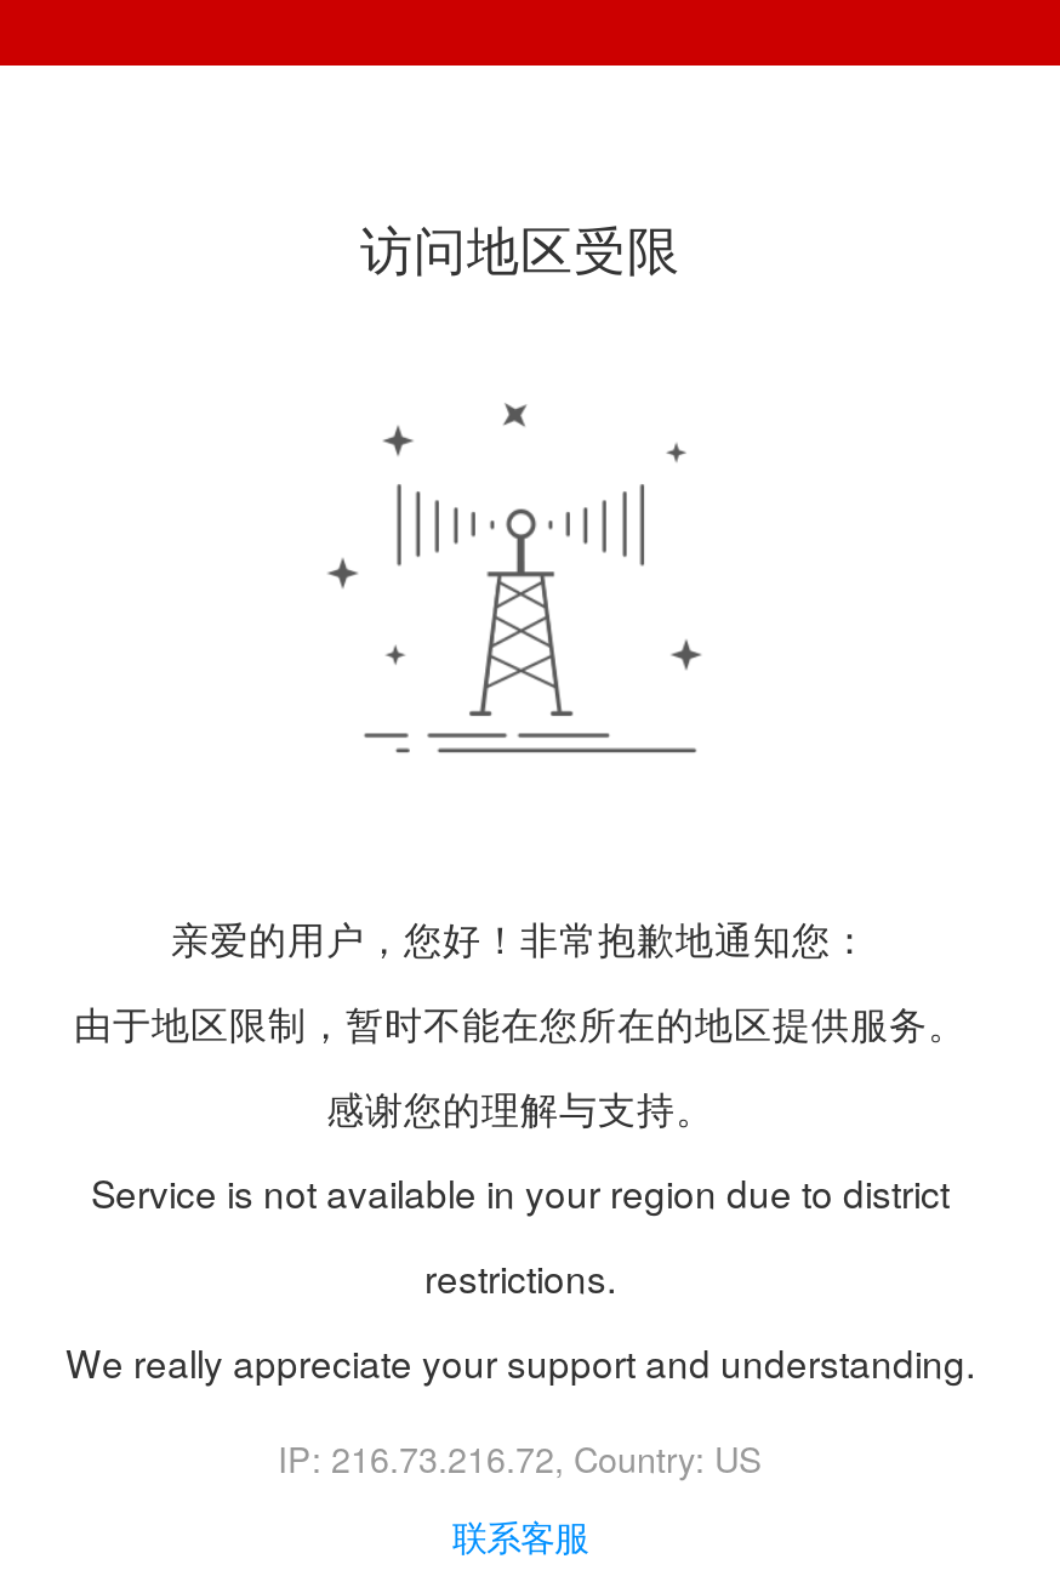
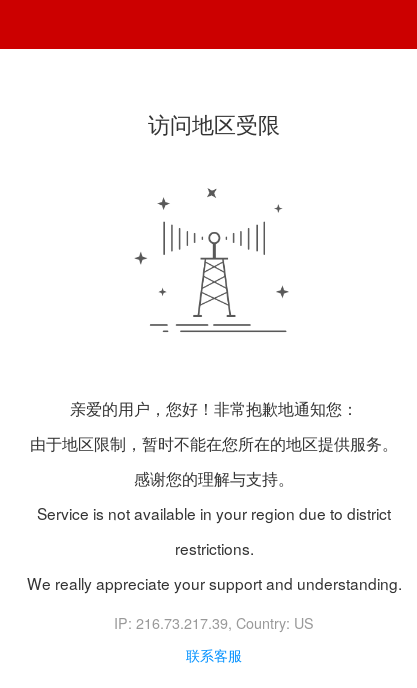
[278,1435,763,1483] IP: 216.73.216.72, Country: US -> [114,613,314,633] IP: 216.73.217.39, Country: US

